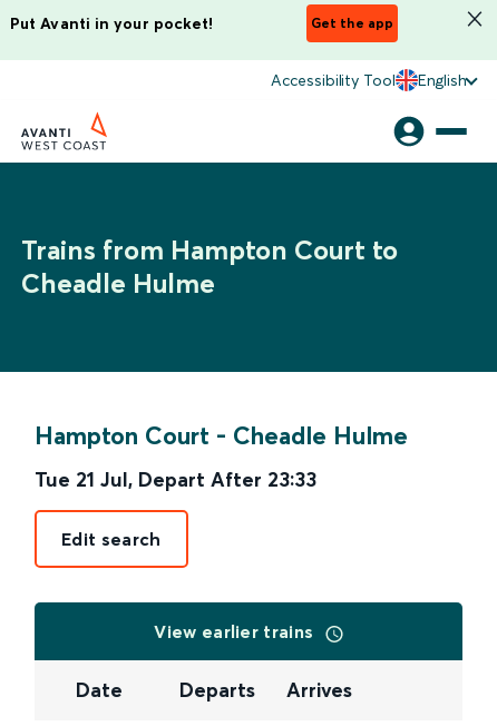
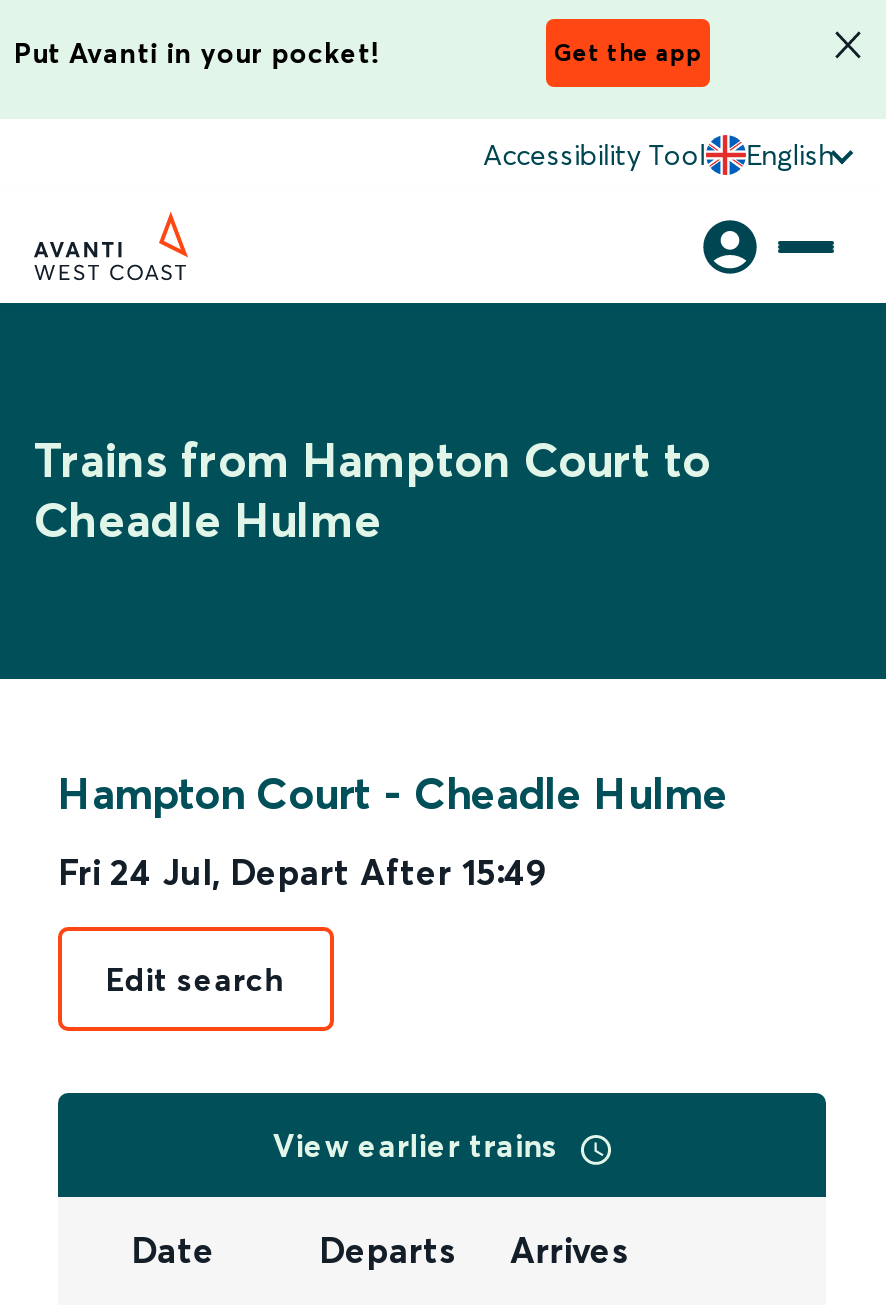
[35,467,316,492] Tue 21 Jul, Depart After 23:33 -> [58,849,548,895] Fri 24 Jul, Depart After 15:49

